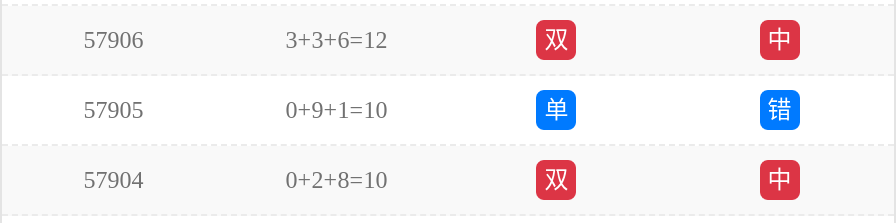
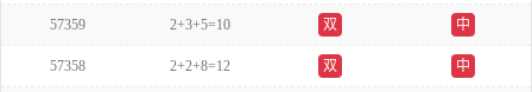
[84,26,144,54] 57906 -> [50,17,85,33] 57359
[286,26,388,54] 3+3+6=12 -> [170,17,230,33] 2+3+5=10
[84,96,792,194] 57905 | 0+9+1=10 | 单 | 错 | 57904 | 0+2+8=10 -> [50,58,230,74] 57358 | 2+2+8=12

